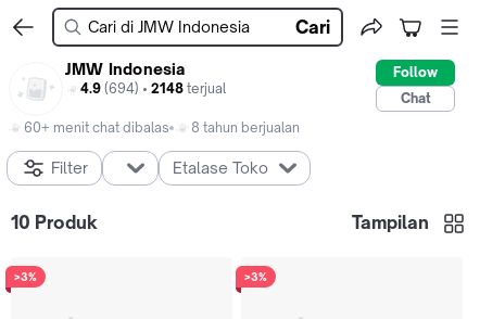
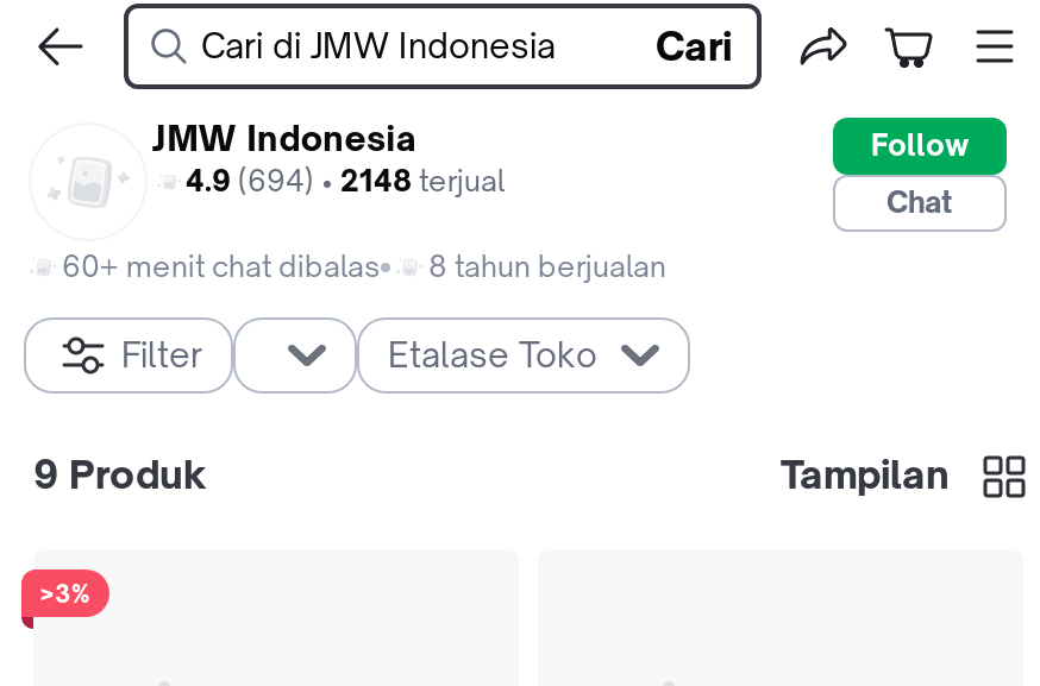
[11,212,98,233] 10 Produk -> [33,451,207,498] 9 Produk
[244,270,267,283] >3% -> none

